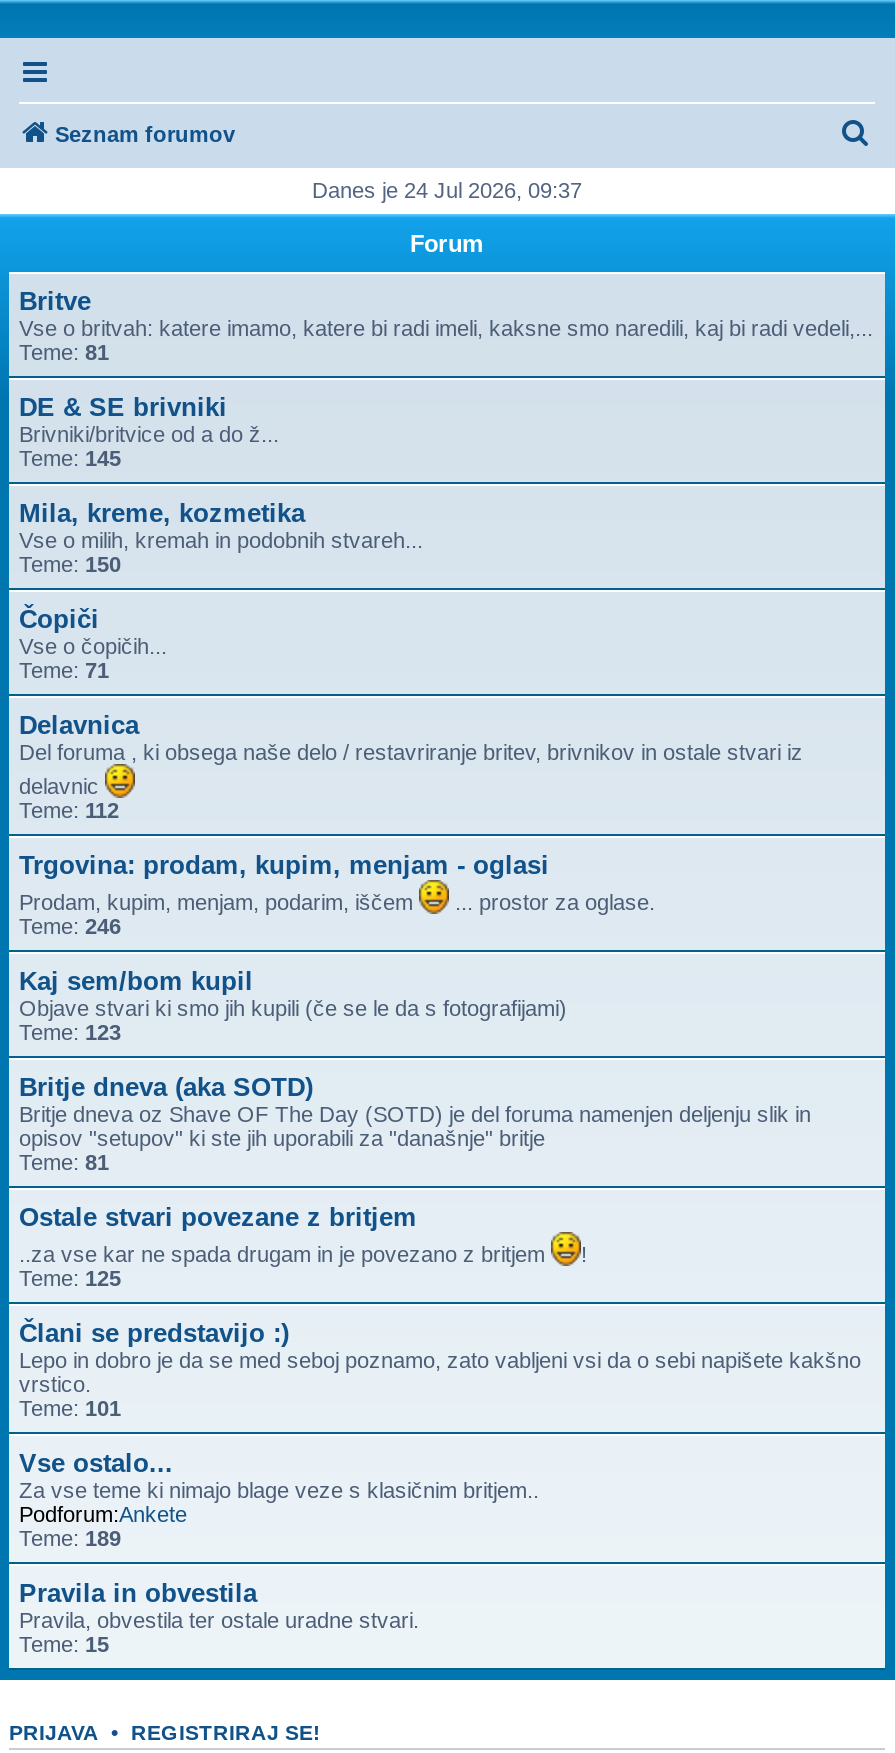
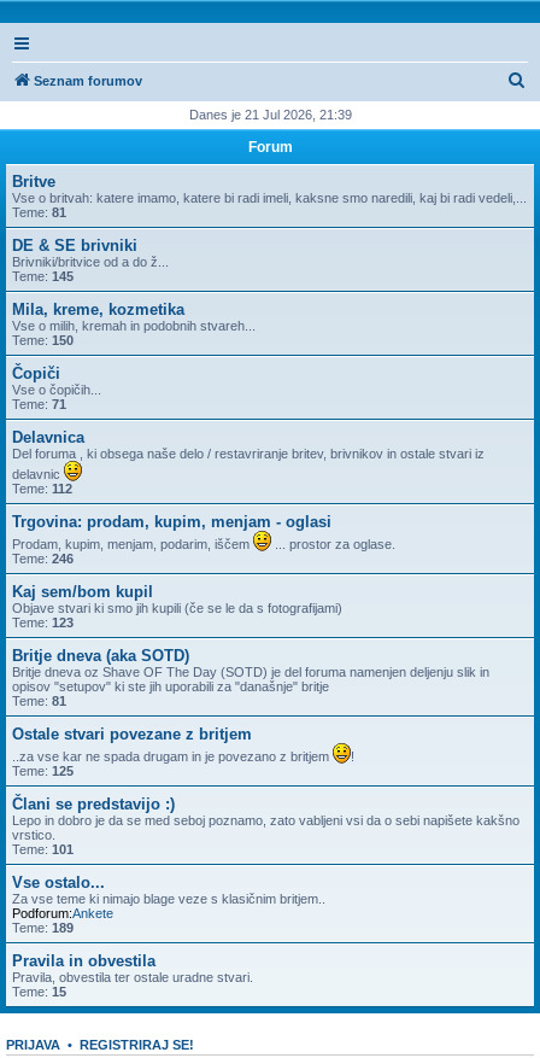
[312,178,582,202] Danes je 24 Jul 2026, 09:37 -> [189,107,351,122] Danes je 21 Jul 2026, 21:39

